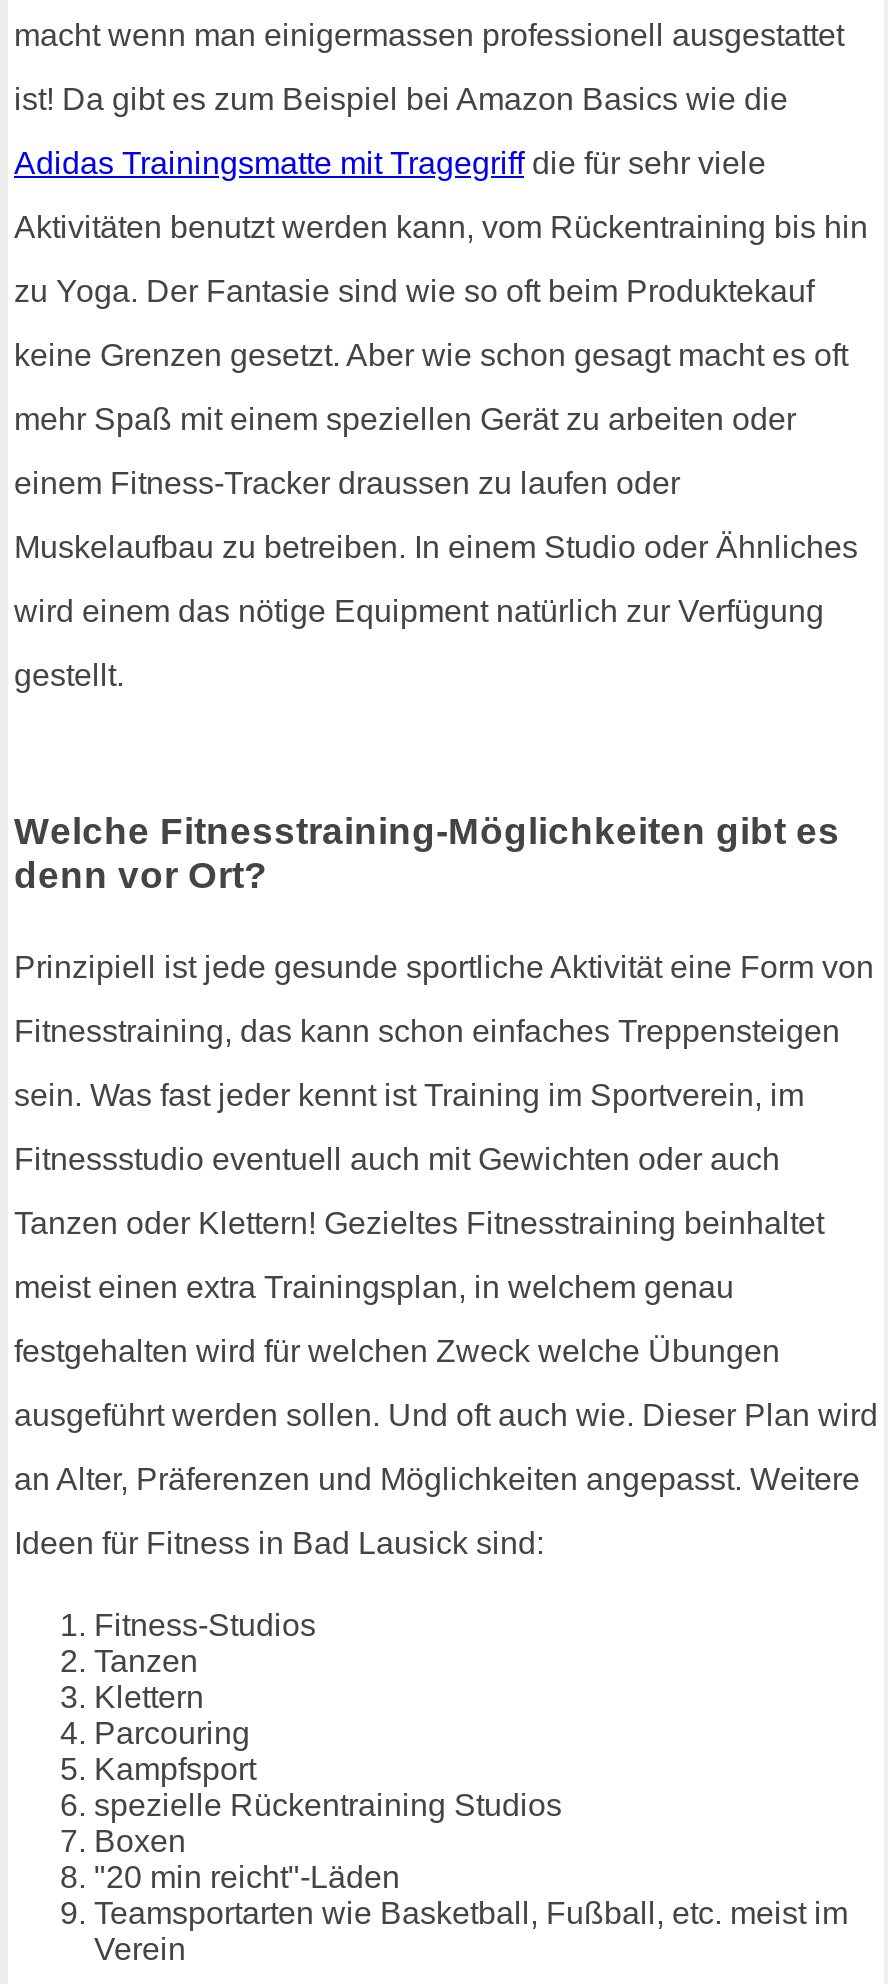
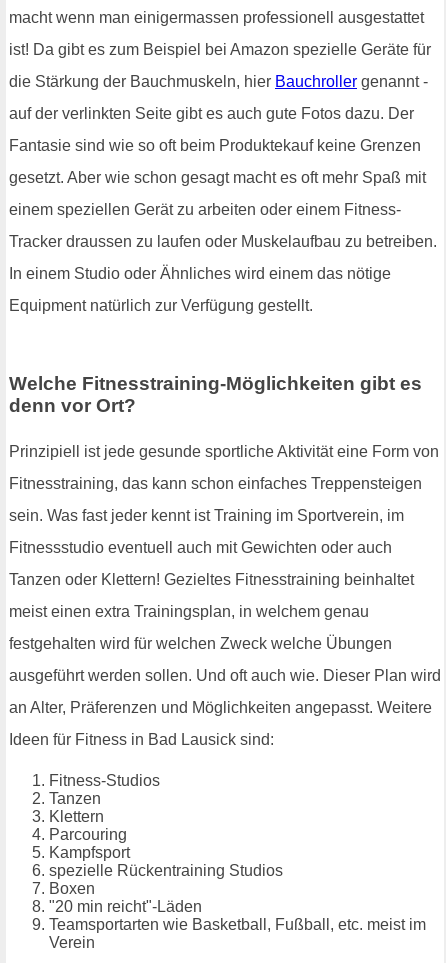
[14,82,868,692] ist! Da gibt es zum Beispiel bei Amazon Basics wie die | Adidas Trainingsmatte mit Tragegriff die für sehr viele | Aktivitäten benutzt werden kann, vom Rückentraining bis hin | zu Yoga. Der Fantasie sind wie so oft beim Produktekauf | keine Grenzen gesetzt. Aber wie schon gesagt macht es oft | mehr Spaß mit einem speziellen Gerät zu arbeiten oder | einem Fitness-Tracker draussen zu laufen oder | Muskelaufbau zu betreiben. In einem Studio oder Ähnliches | wird einem das nötige Equipment natürlich zur Verfügung | gestellt. -> [9,41,437,314] ist! Da gibt es zum Beispiel bei Amazon spezielle Geräte für | die Stärkung der Bauchmuskeln, hier Bauchroller genannt - | auf der verlinkten Seite gibt es auch gute Fotos dazu. Der | Fantasie sind wie so oft beim Produktekauf keine Grenzen | gesetzt. Aber wie schon gesagt macht es oft mehr Spaß mit | einem speziellen Gerät zu arbeiten oder einem Fitness- | Tracker draussen zu laufen oder Muskelaufbau zu betreiben. | In einem Studio oder Ähnliches wird einem das nötige | Equipment natürlich zur Verfügung gestellt.

